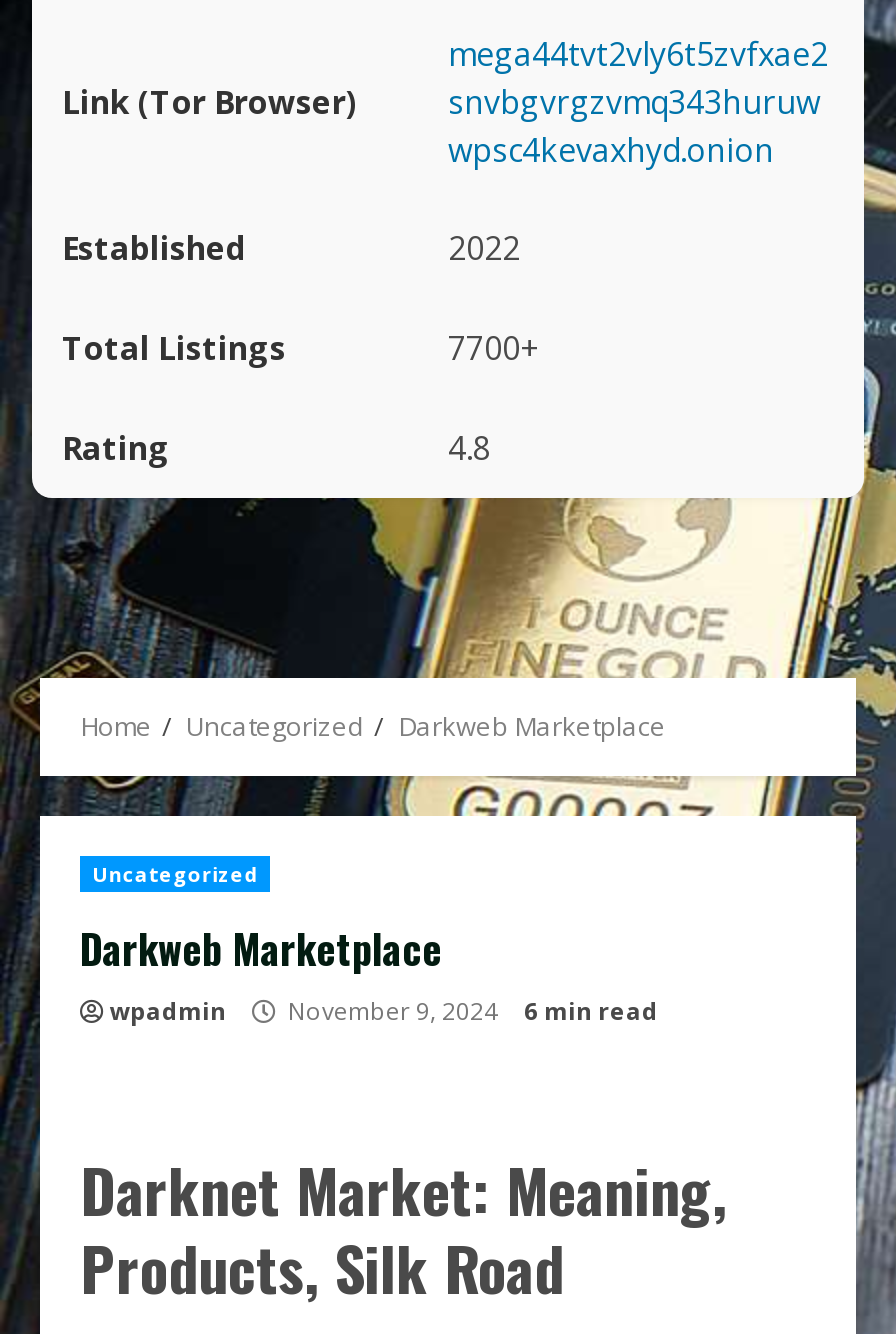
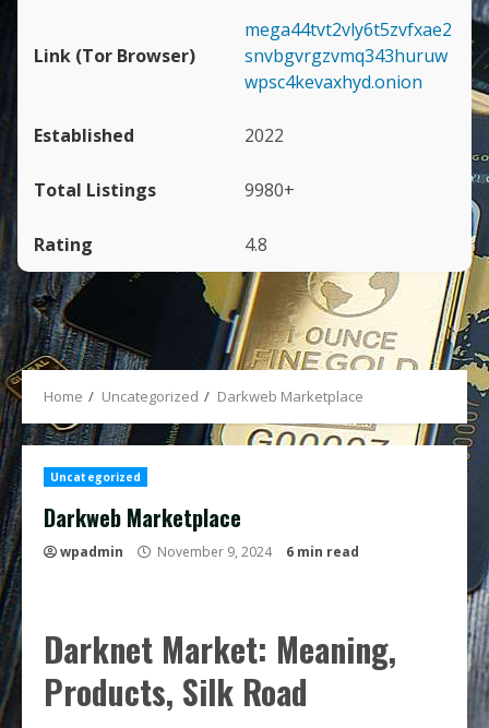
[448,326,540,370] 7700+ -> [244,178,295,202] 9980+

